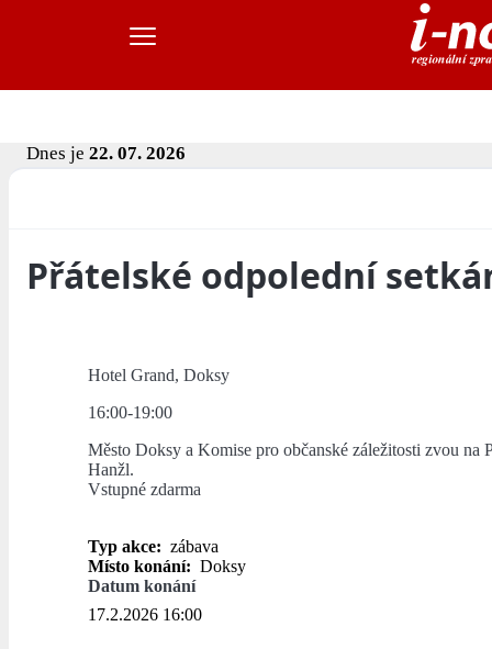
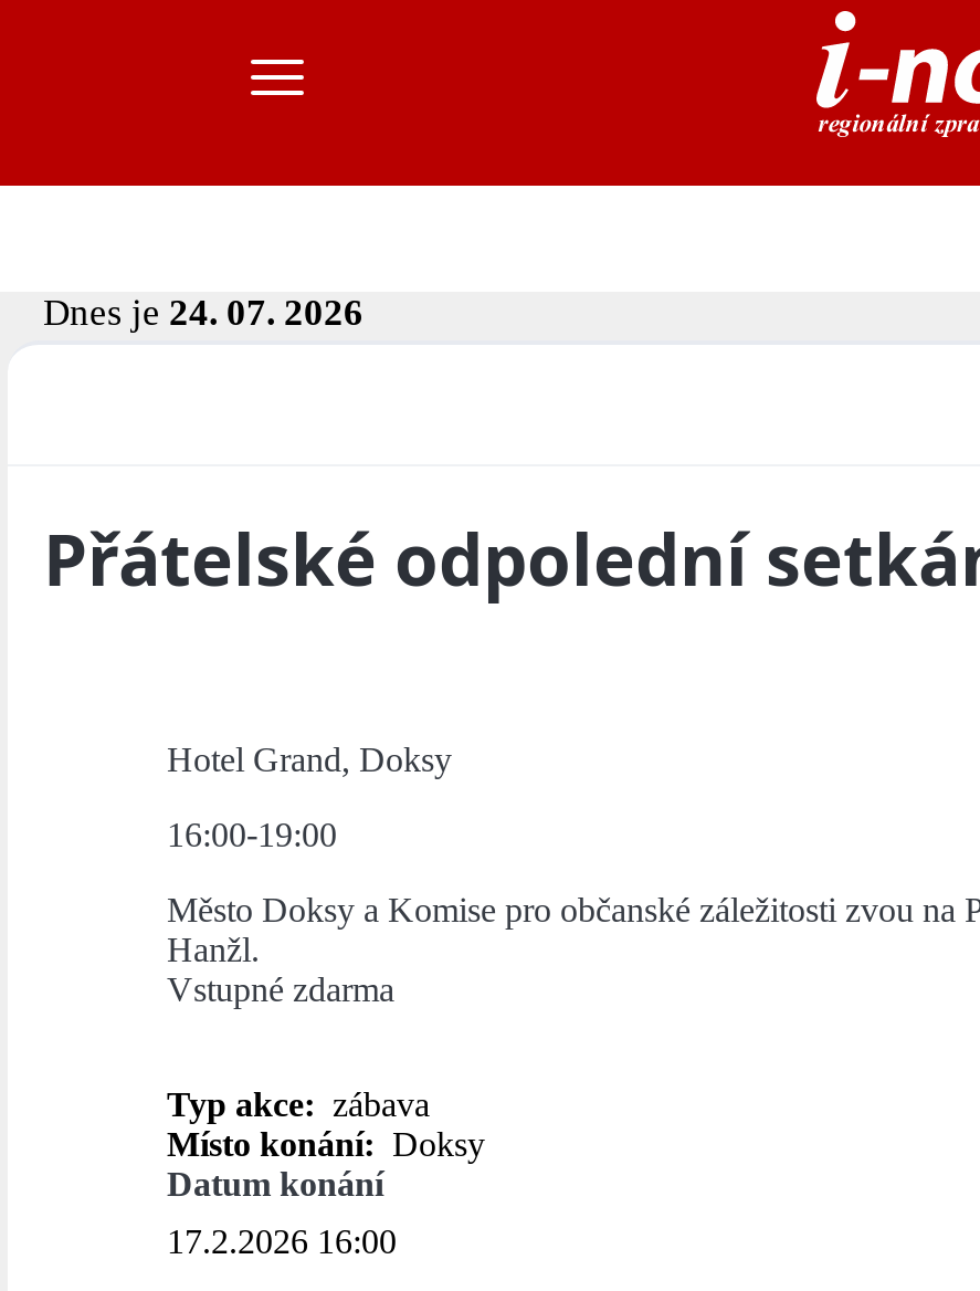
[26,143,186,164] Dnes je 22. 07. 2026 -> [43,293,363,335] Dnes je 24. 07. 2026

